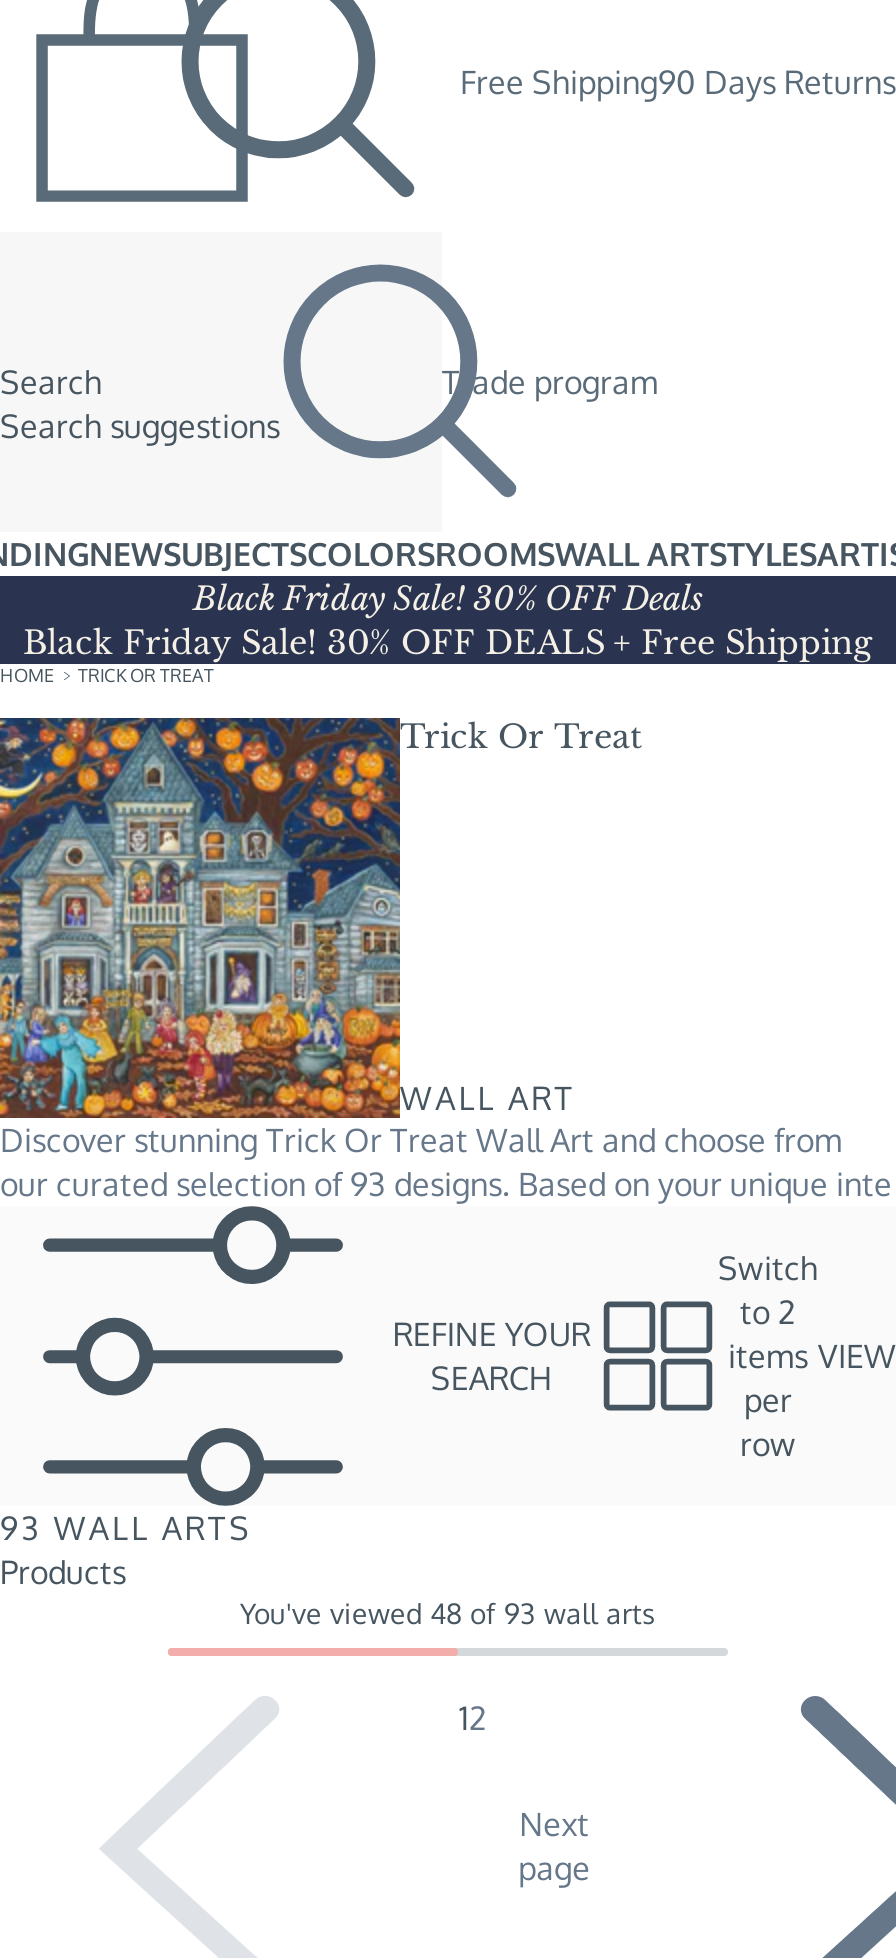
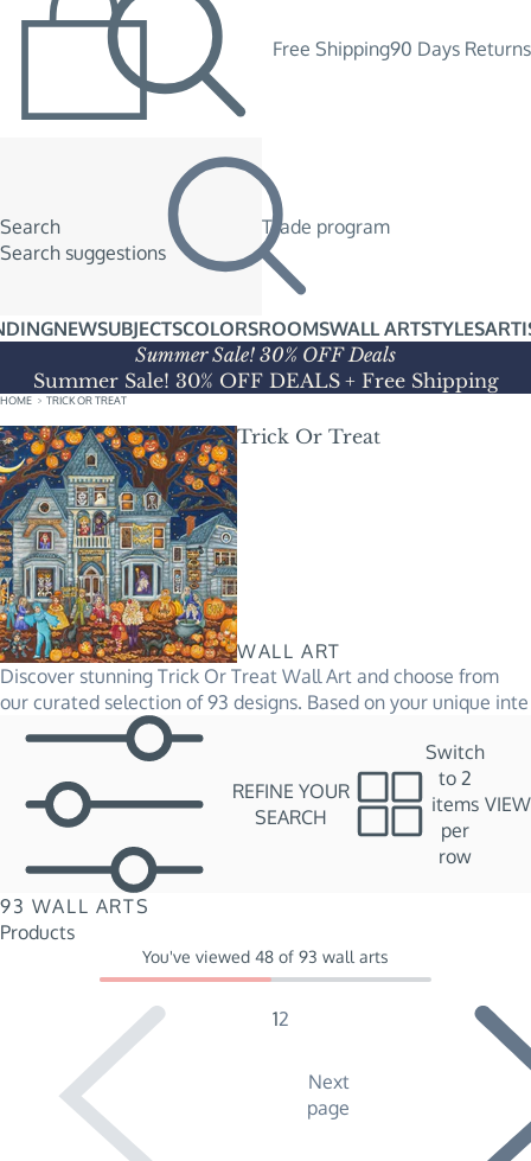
[23,578,873,662] Black Friday Sale! 30% OFF Deals | Black Friday Sale! 30% OFF DEALS + Free Shipping -> [33,343,498,393] Summer Sale! 30% OFF Deals | Summer Sale! 30% OFF DEALS + Free Shipping

